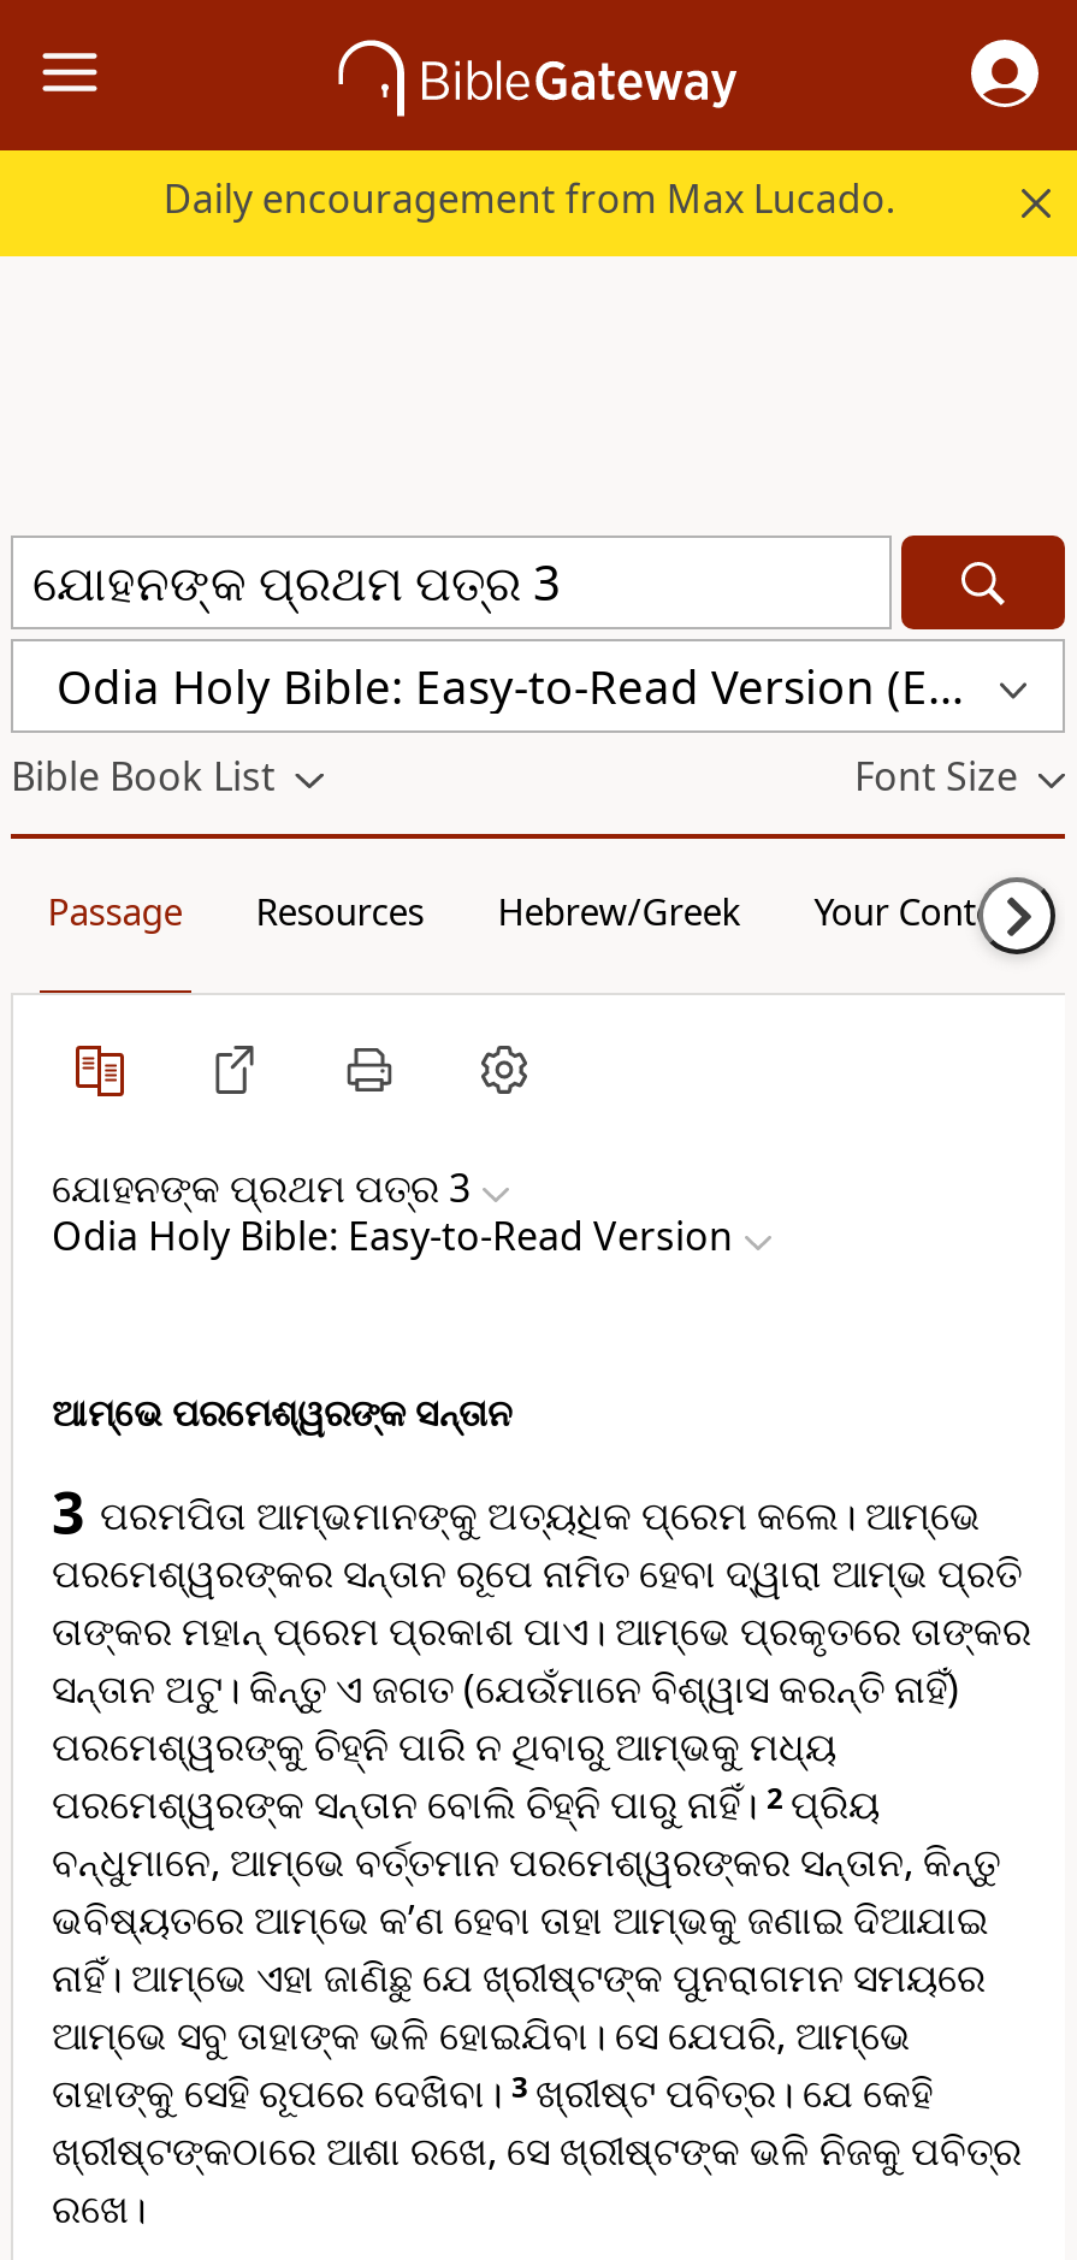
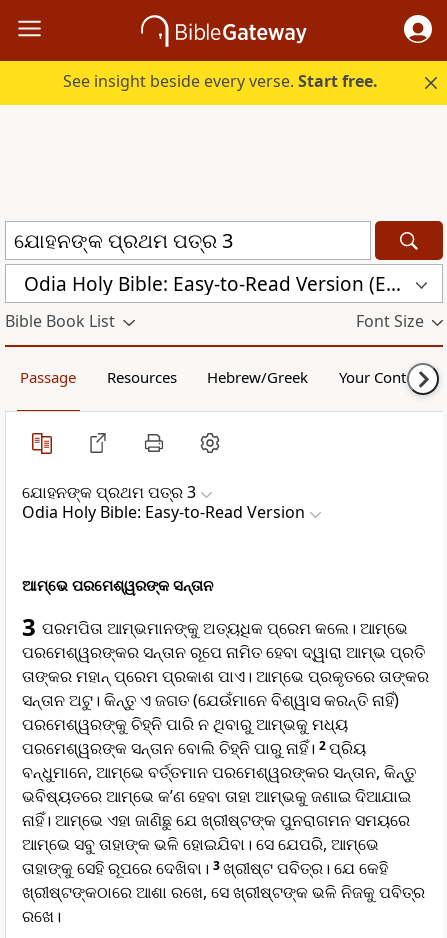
[163,172,895,225] Daily encouragement from Max Lucado. -> [63,70,378,92] See insight beside every verse. Start free.

